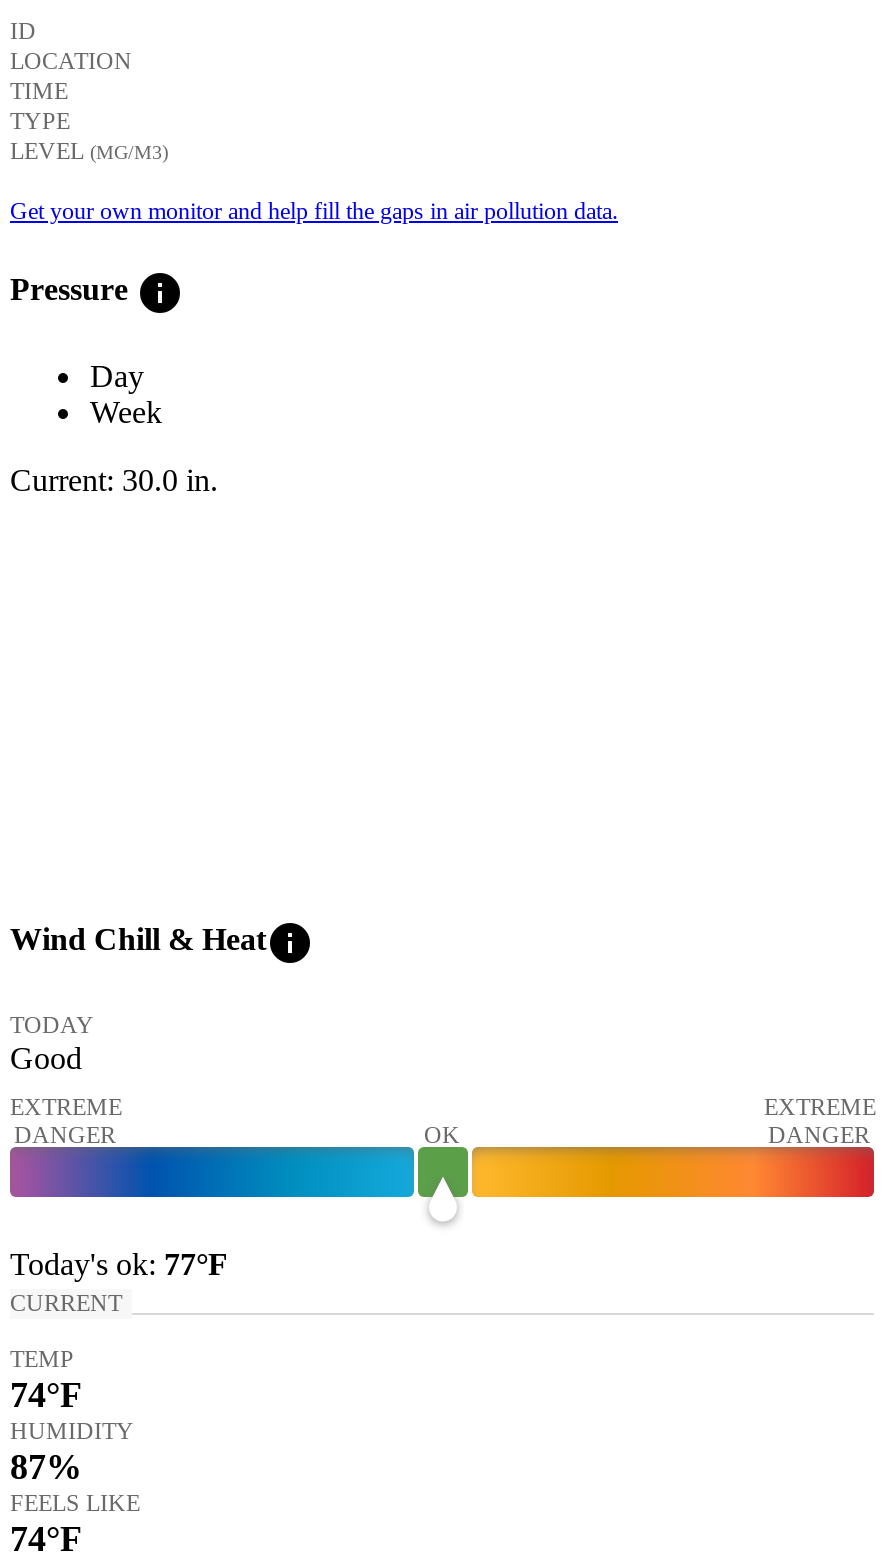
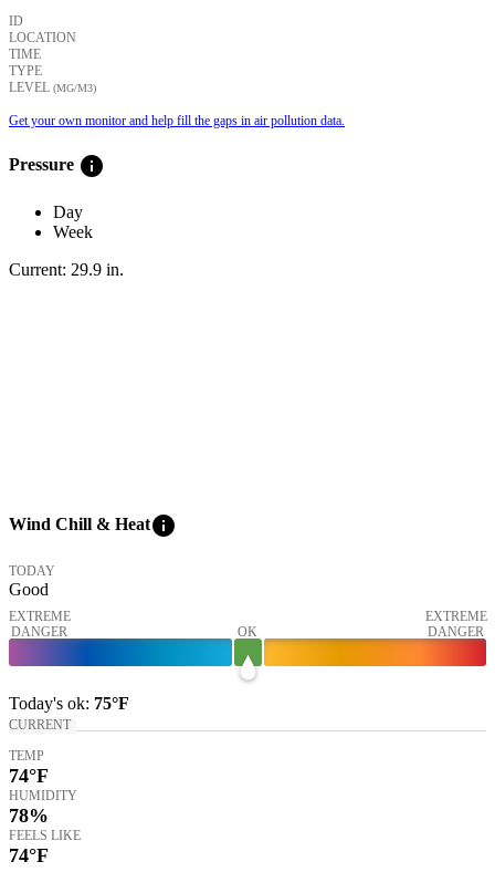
[10,463,218,497] Current: 30.0 in. -> [9,260,124,279] Current: 29.9 in.
[10,1246,228,1280] Today's ok: 77°F -> [9,693,129,712] Today's ok: 75°F
[10,1446,82,1486] 87% -> [9,804,49,826] 78%

